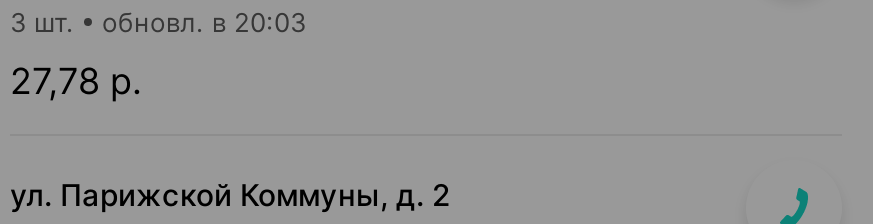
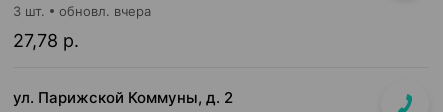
[102,6,306,38] обновл. в 20:03 -> [59,3,151,19] обновл. вчера

